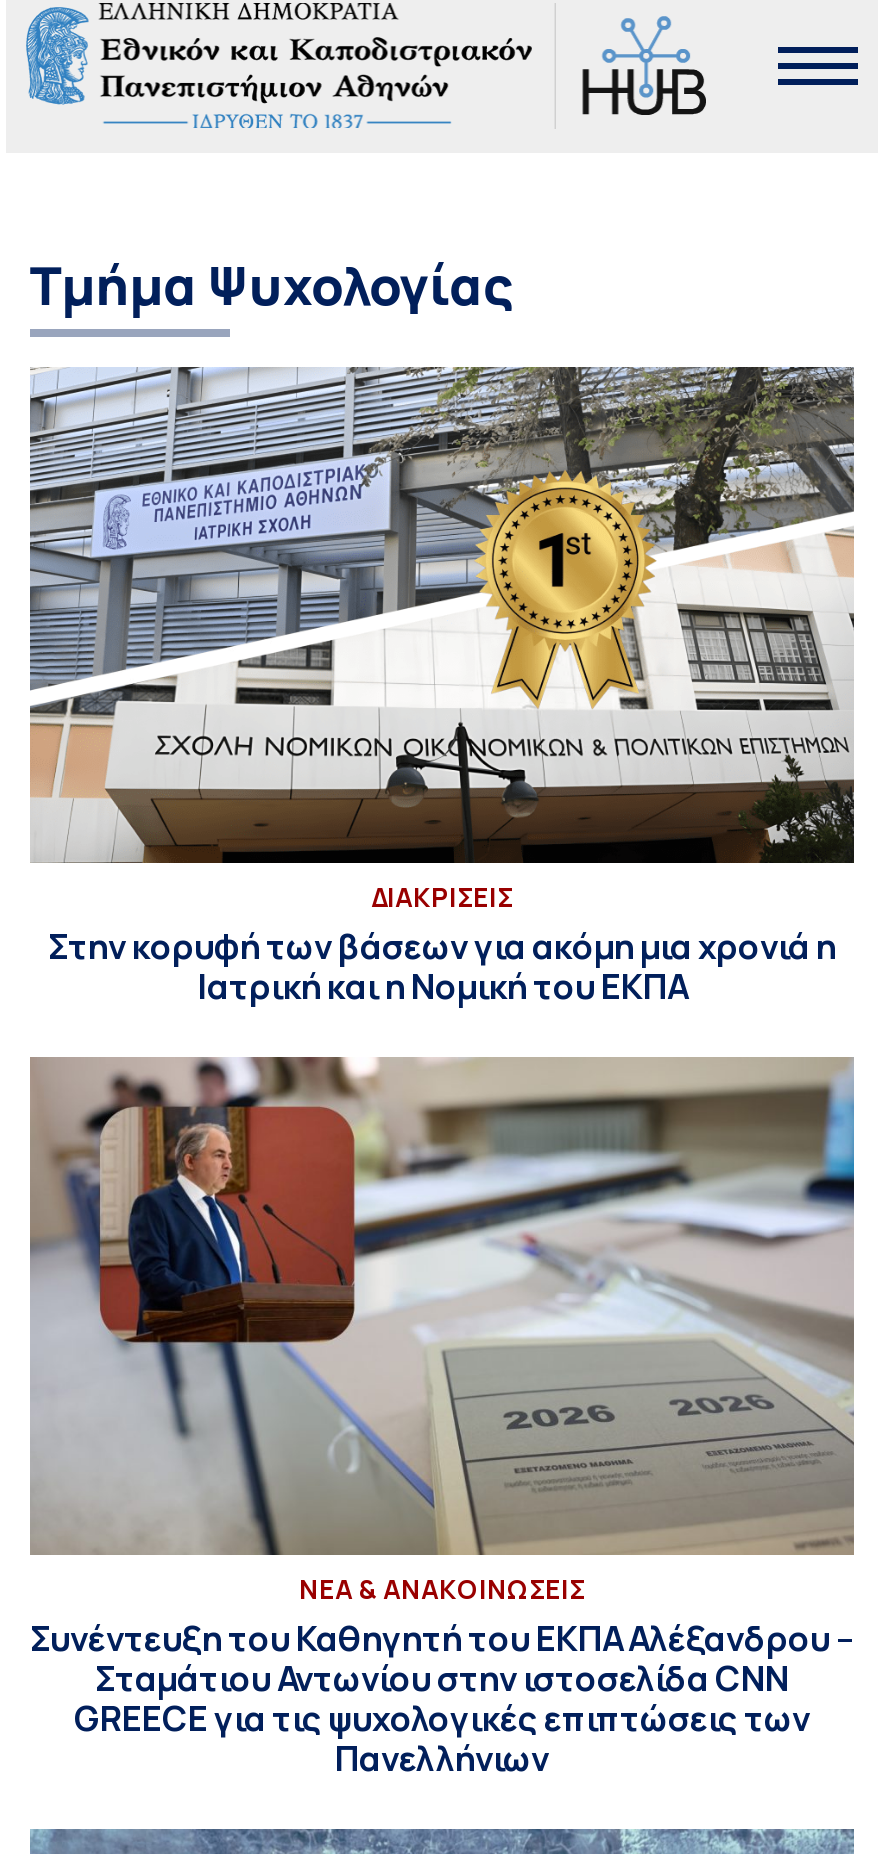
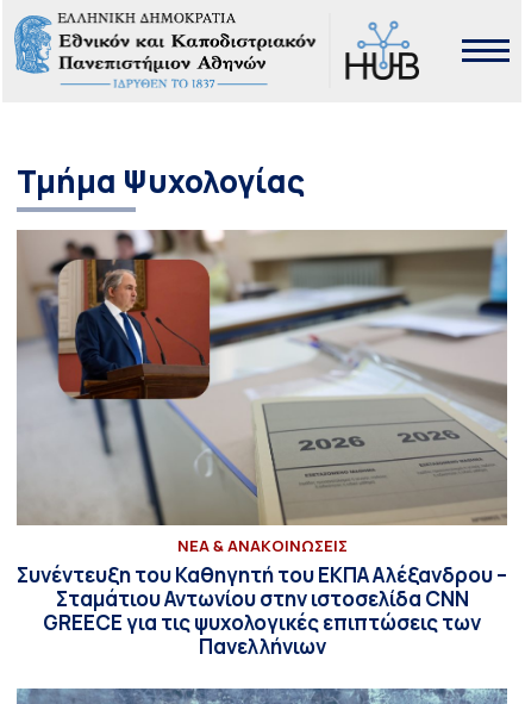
[30,367,856,1010] [image] | ΔΙΑΚΡΙΣΕΙΣ | Στην κορυφή των βάσεων για ακόμη μια χρονιά η | Ιατρική και η Νομική του ΕΚΠΑ -> none

